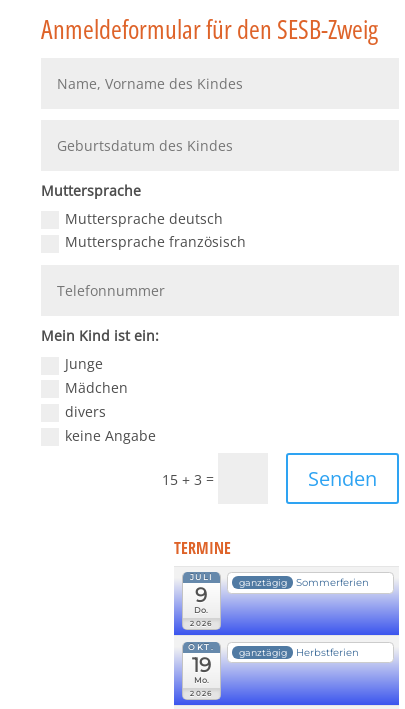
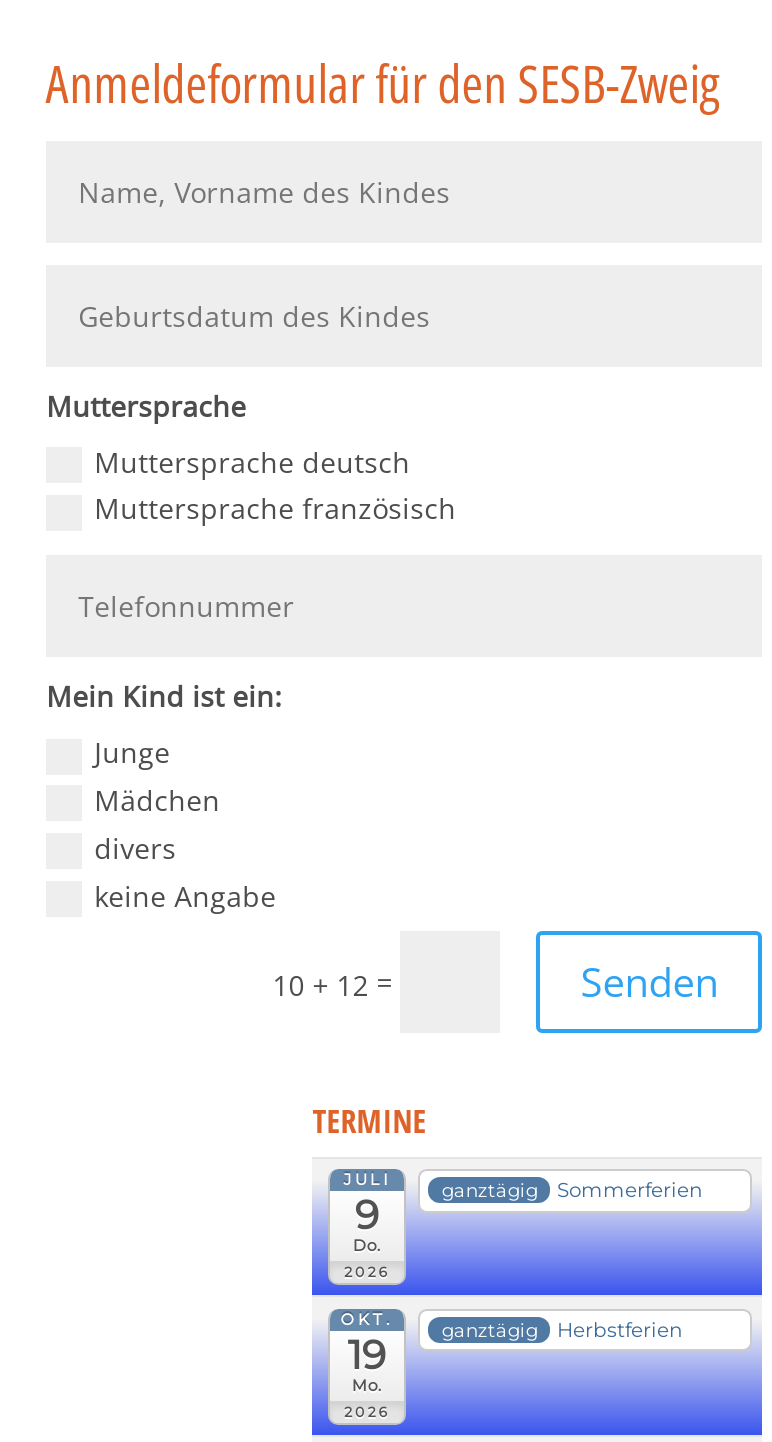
[162,469,218,489] 15 + 3 = -> [272,963,400,1004] 10 + 12 =

